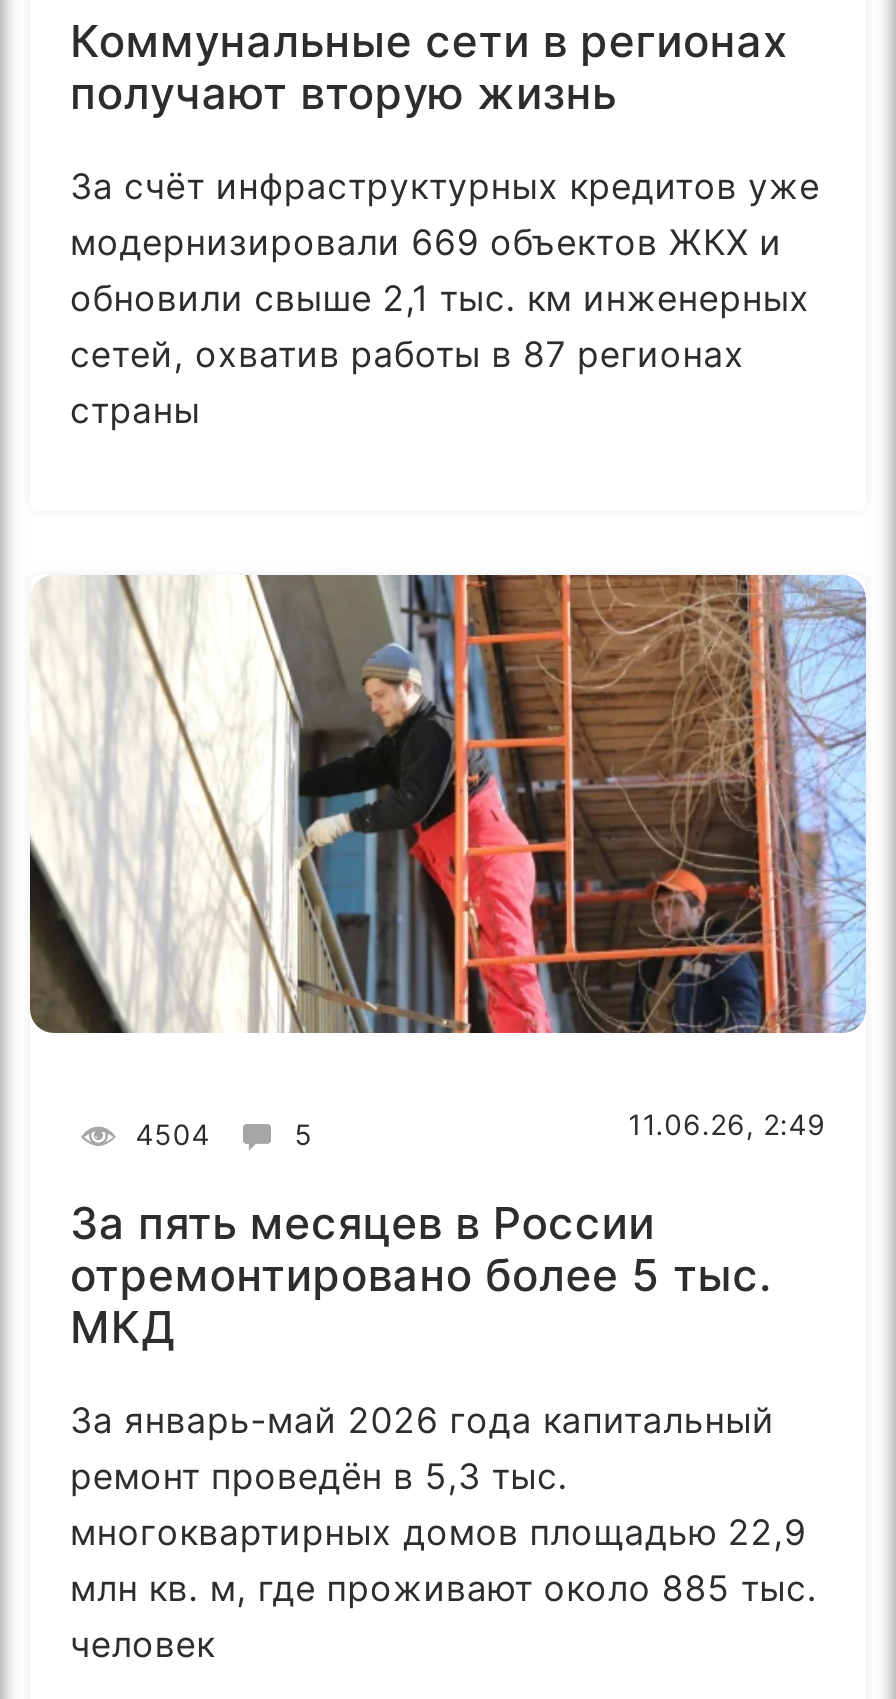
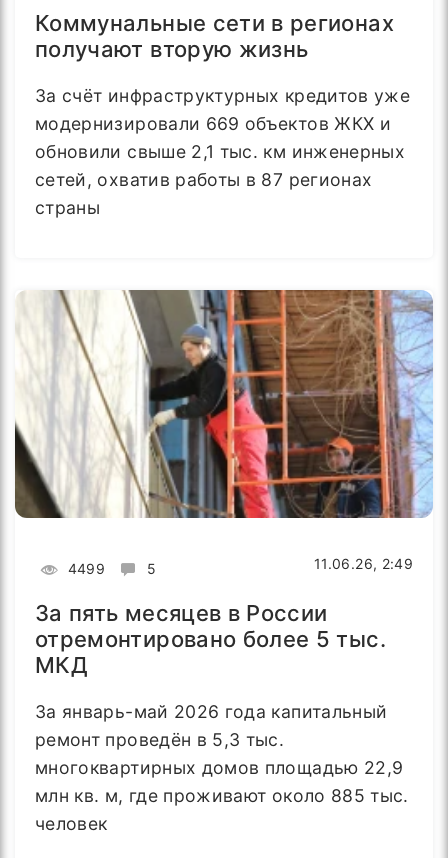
[127,1116,313,1150] 4504 5 -> [63,560,157,577] 4499 5

